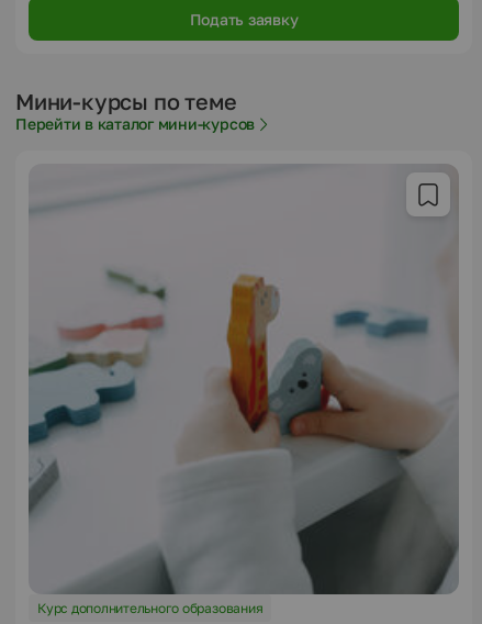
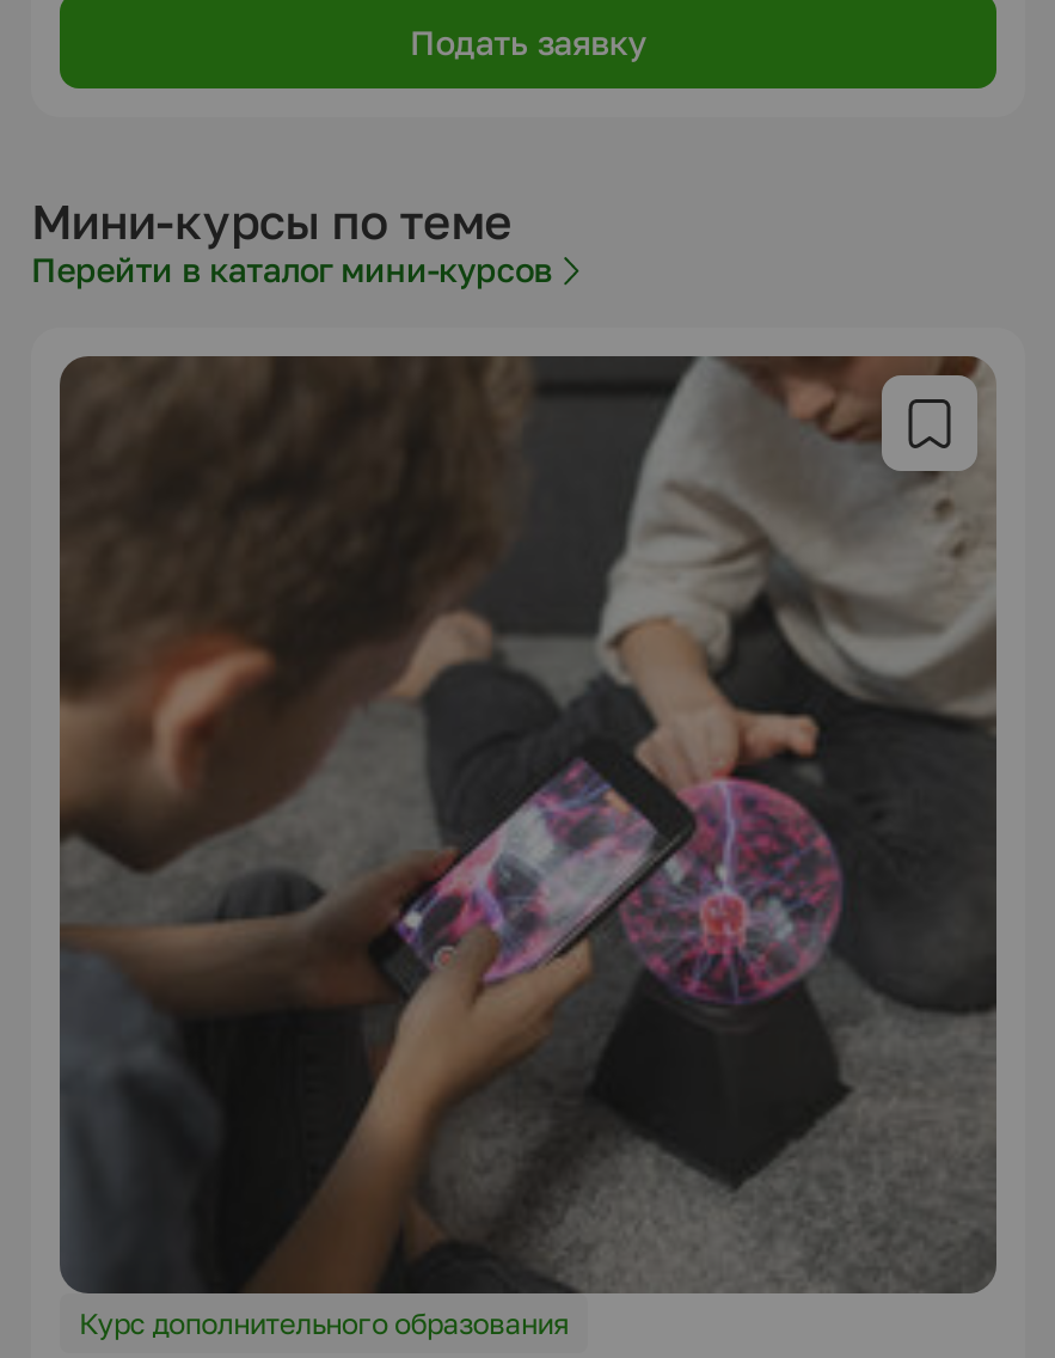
[29,164,459,594] [image] -> [57,354,999,1296] [image]

